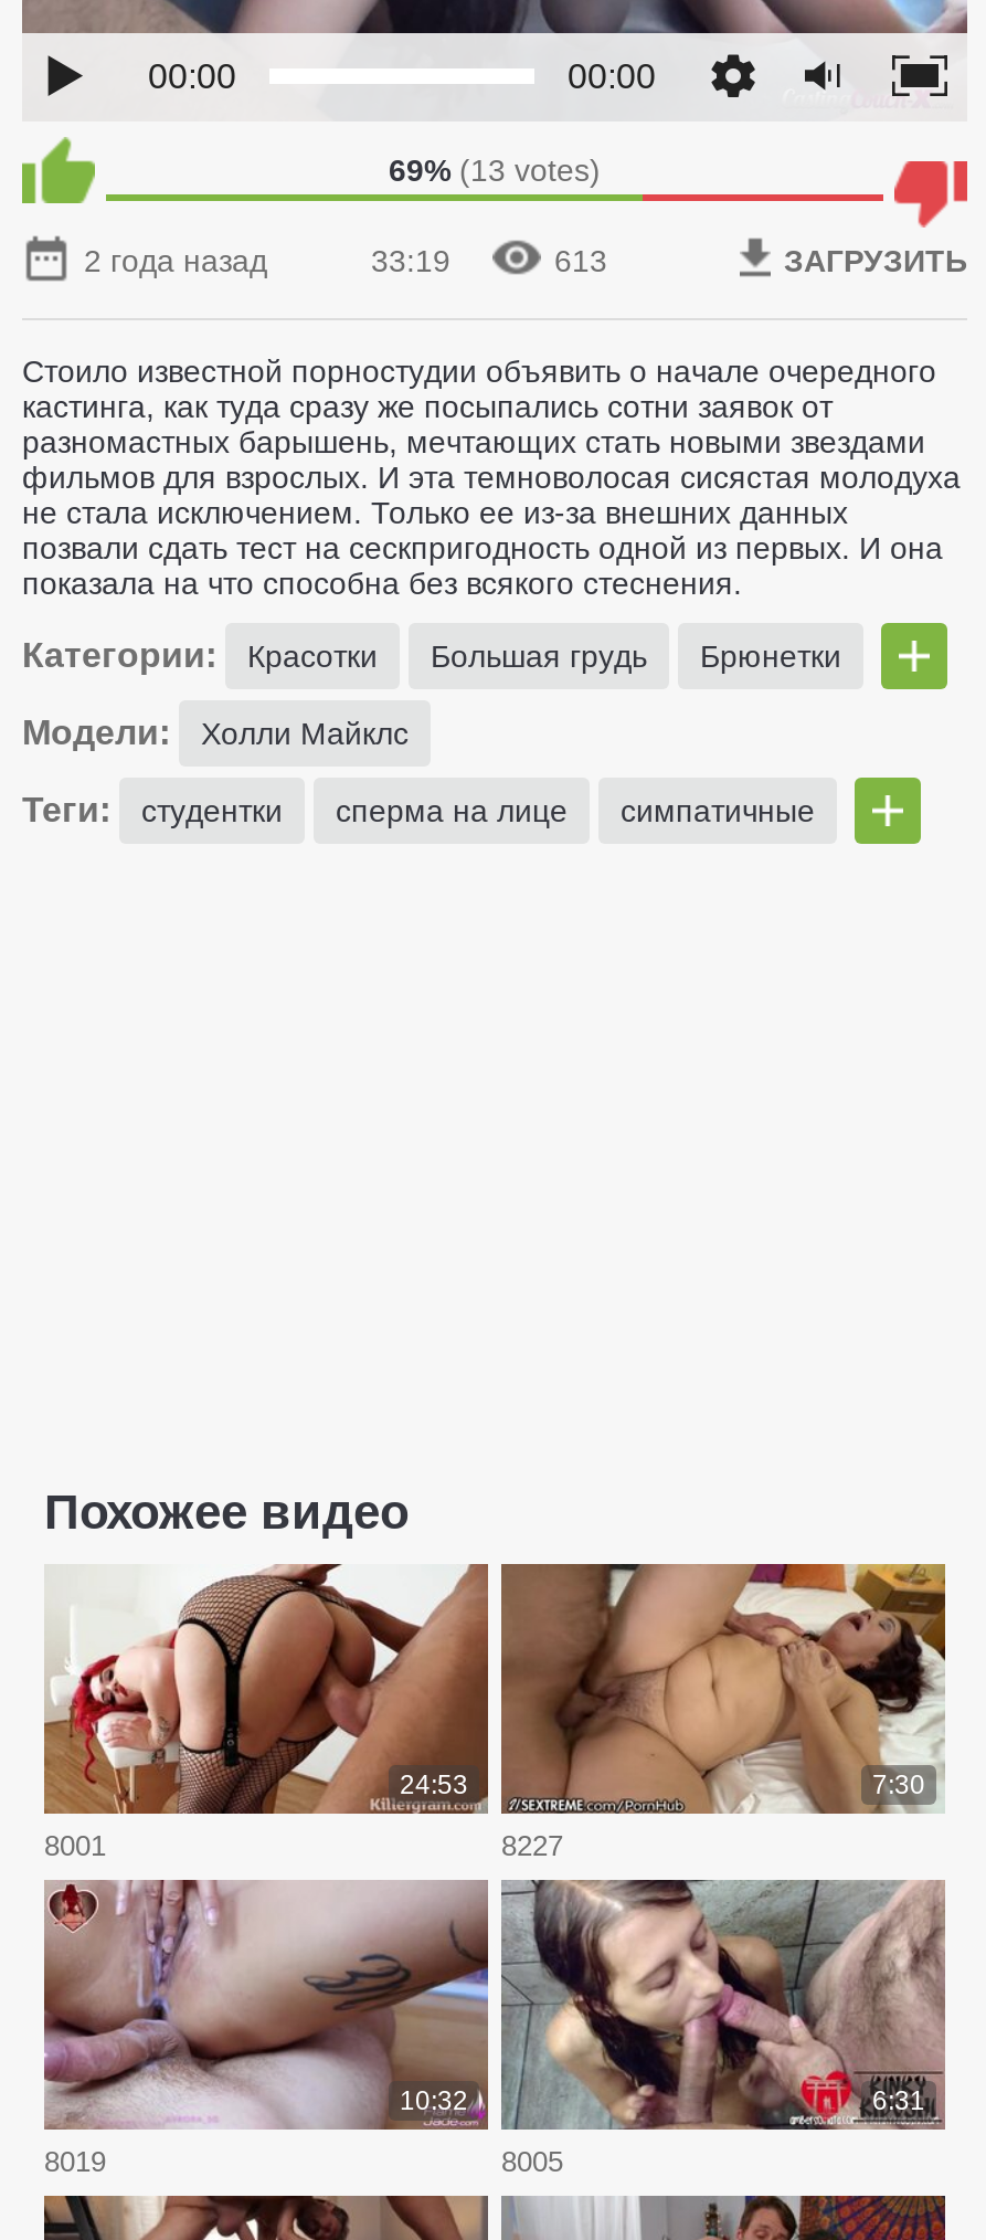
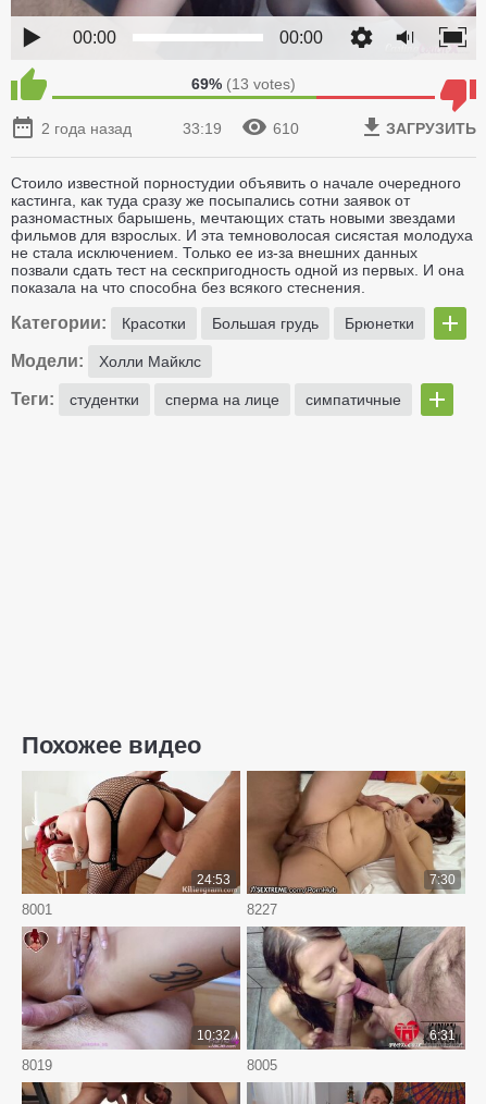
[554,243,607,279] 613 -> [273,120,299,137] 610

